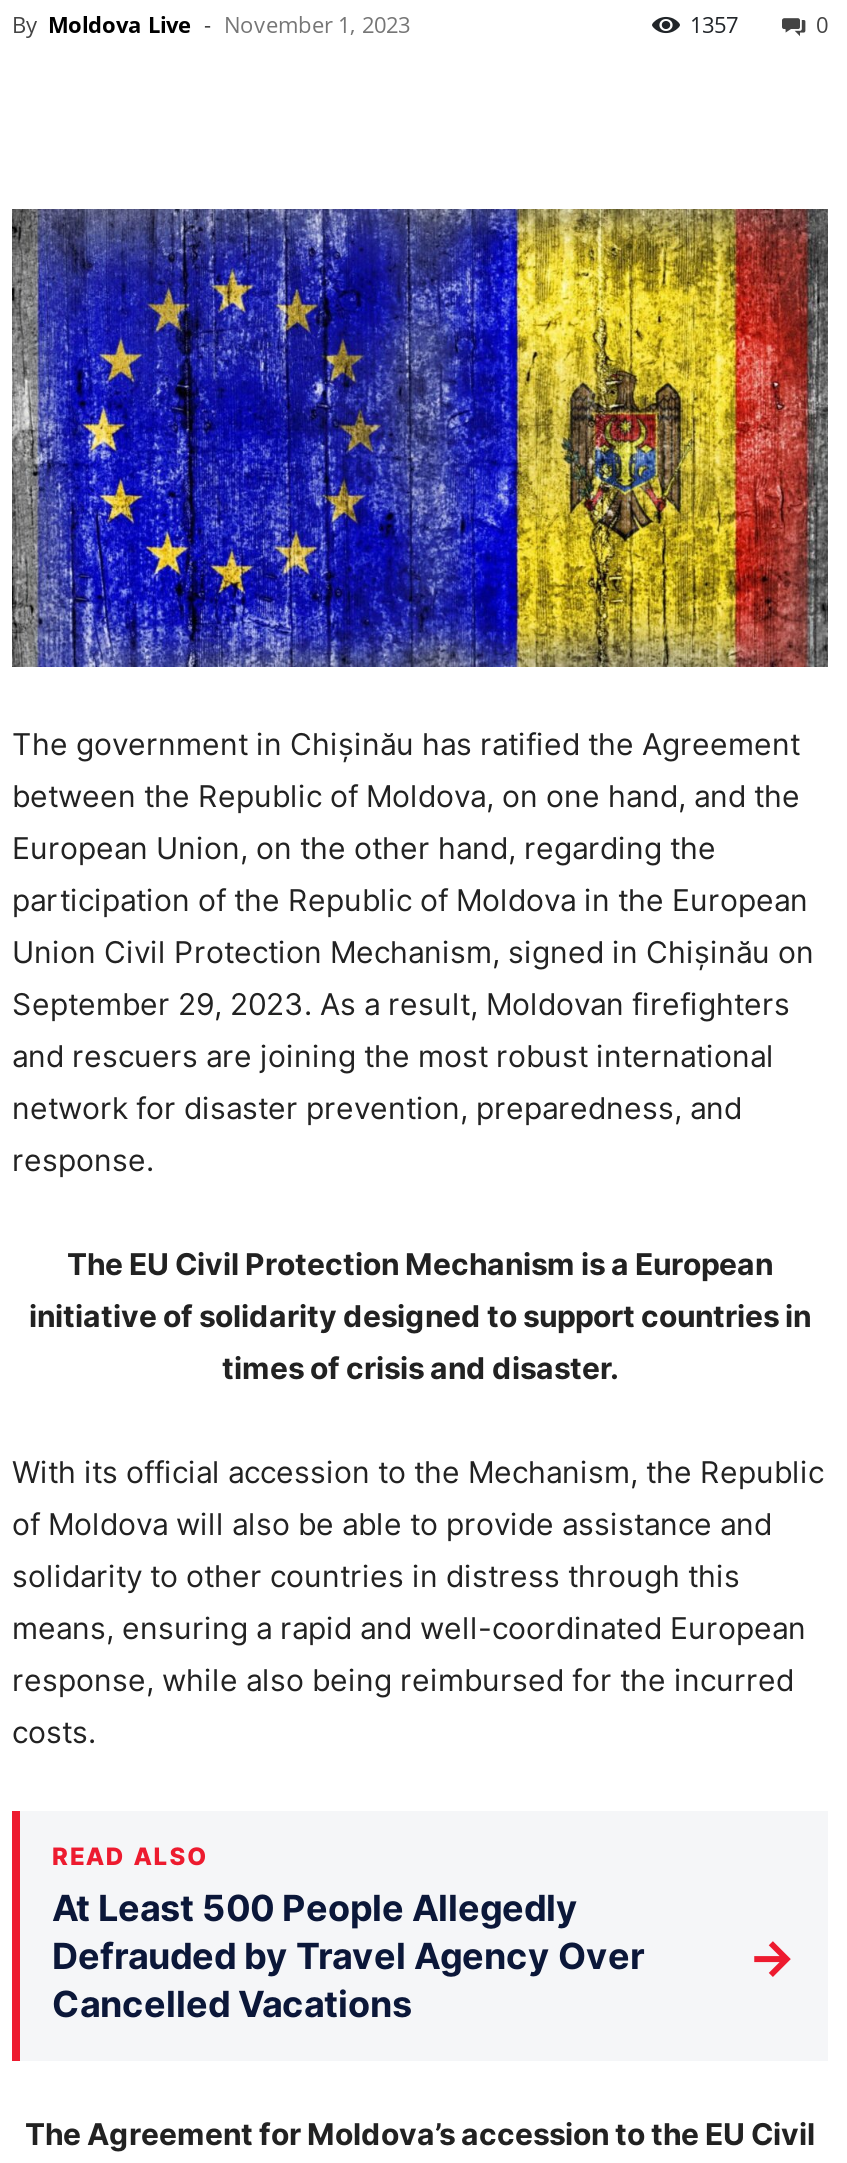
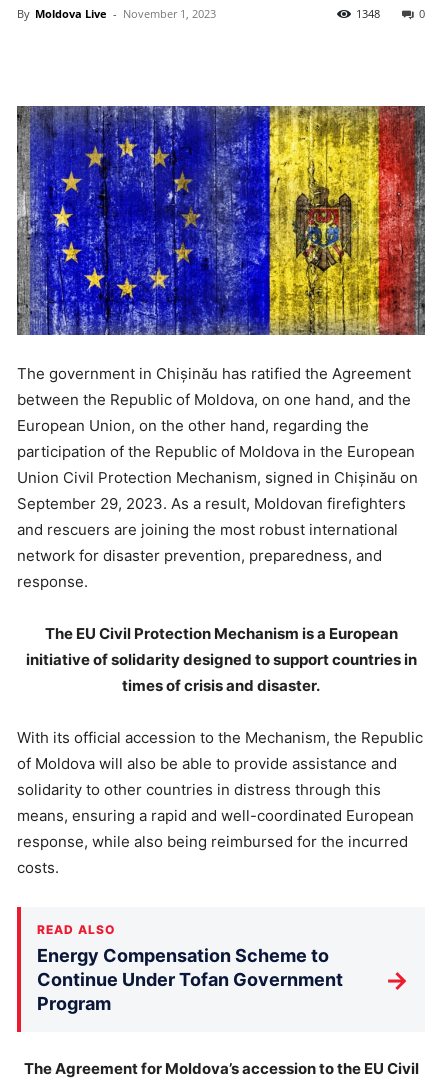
[690,9,738,39] 1357 -> [356,6,380,21] 1348
[52,1888,644,2026] At Least 500 People Allegedly | Defrauded by Travel Agency Over | Cancelled Vacations -> [37,945,343,1014] Energy Compensation Scheme to | Continue Under Tofan Government | Program

